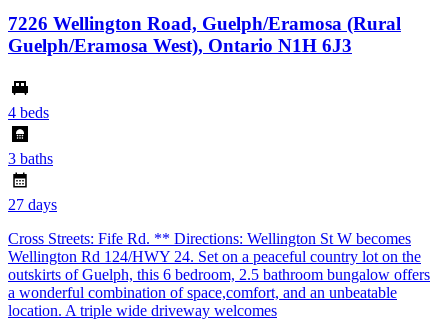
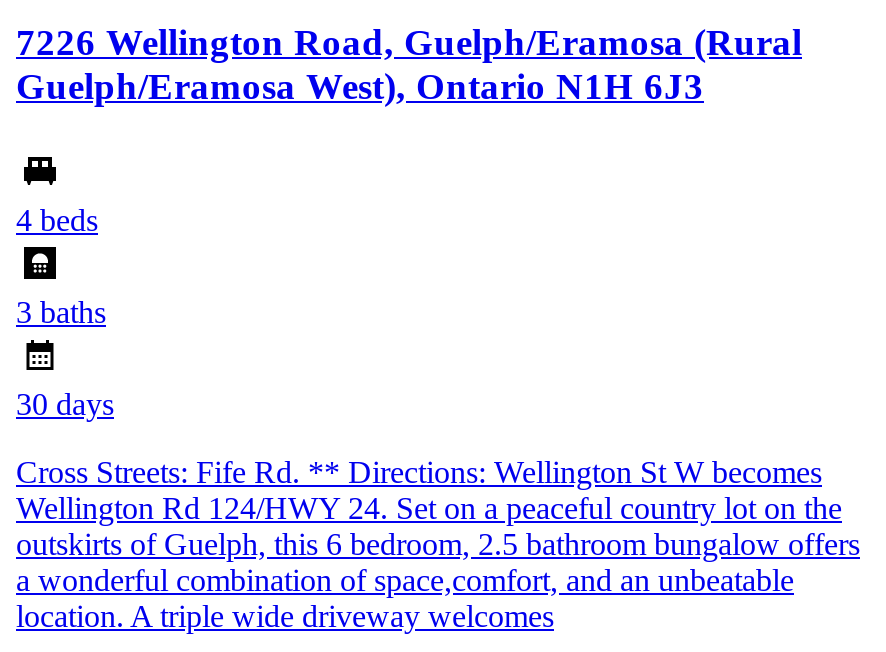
[8,196,57,213] 27 days -> [16,387,114,421] 30 days

